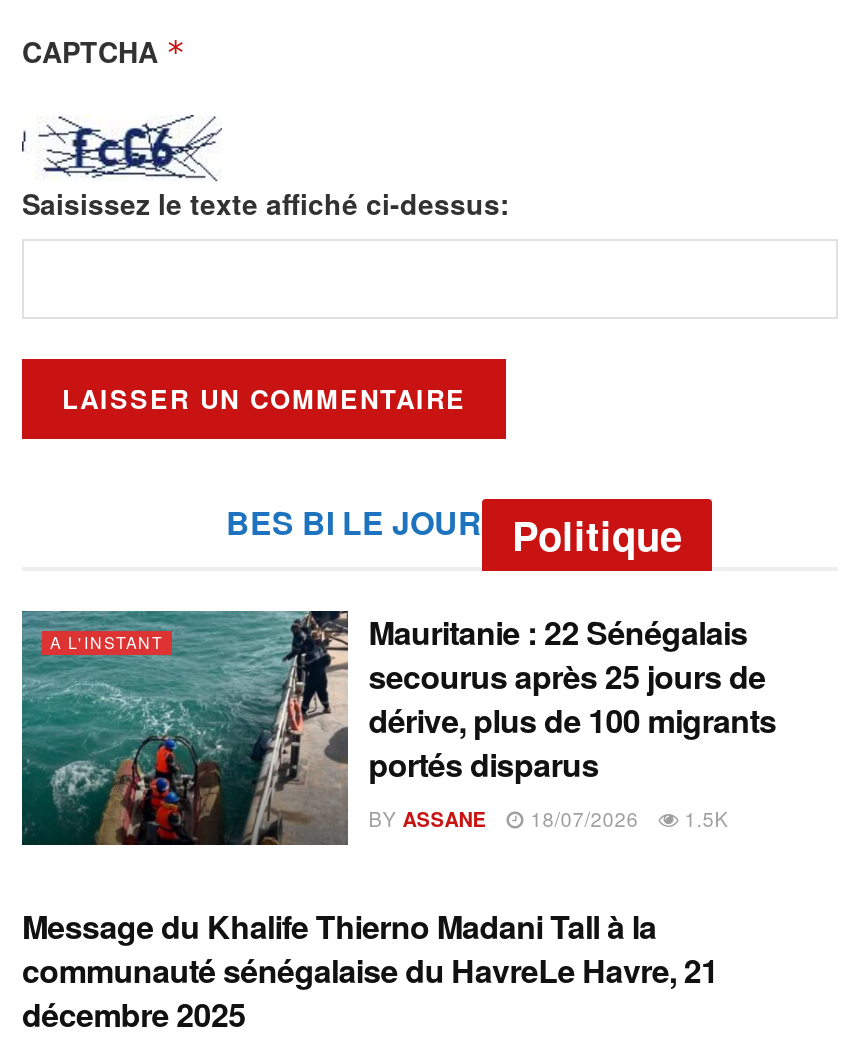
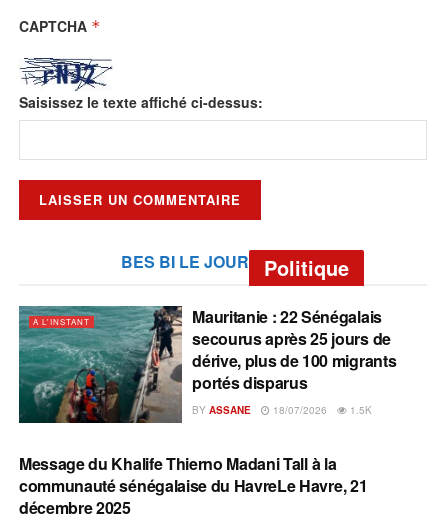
[20,115,222,179] [image] -> [19,57,116,90] [image]

